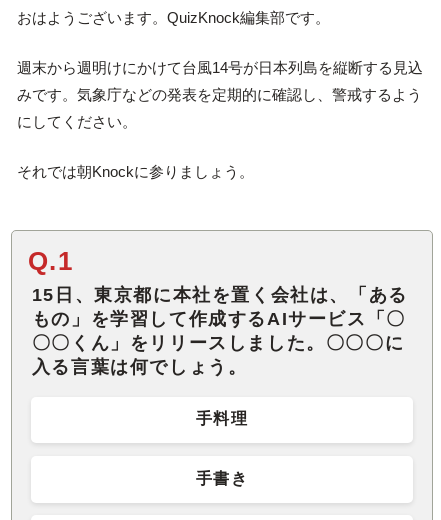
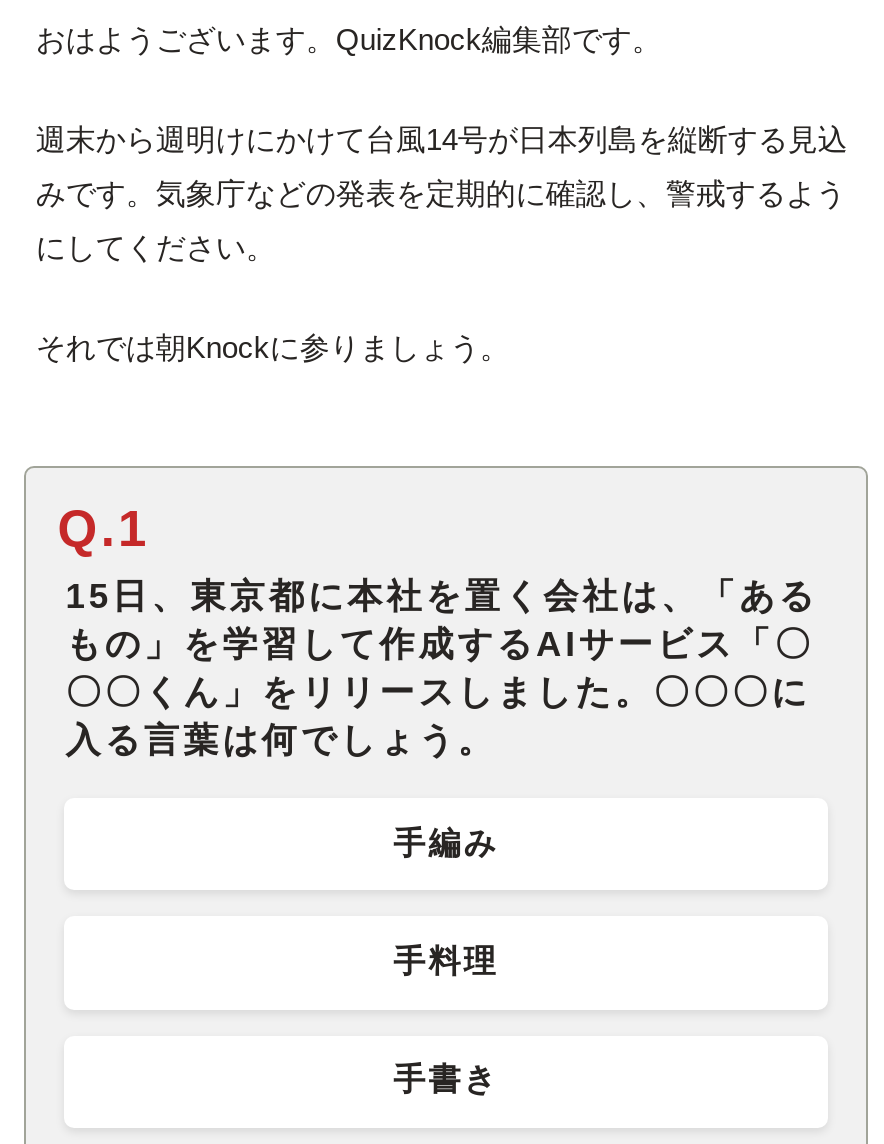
none -> [393,825,499,859] 手編み

